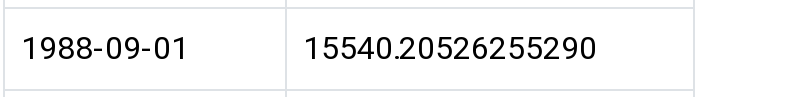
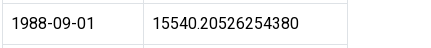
[303,29,597,67] 15540.20526255290 -> [152,14,299,33] 15540.20526254380

